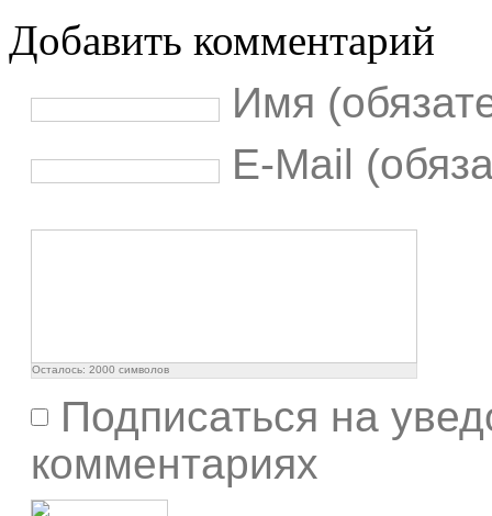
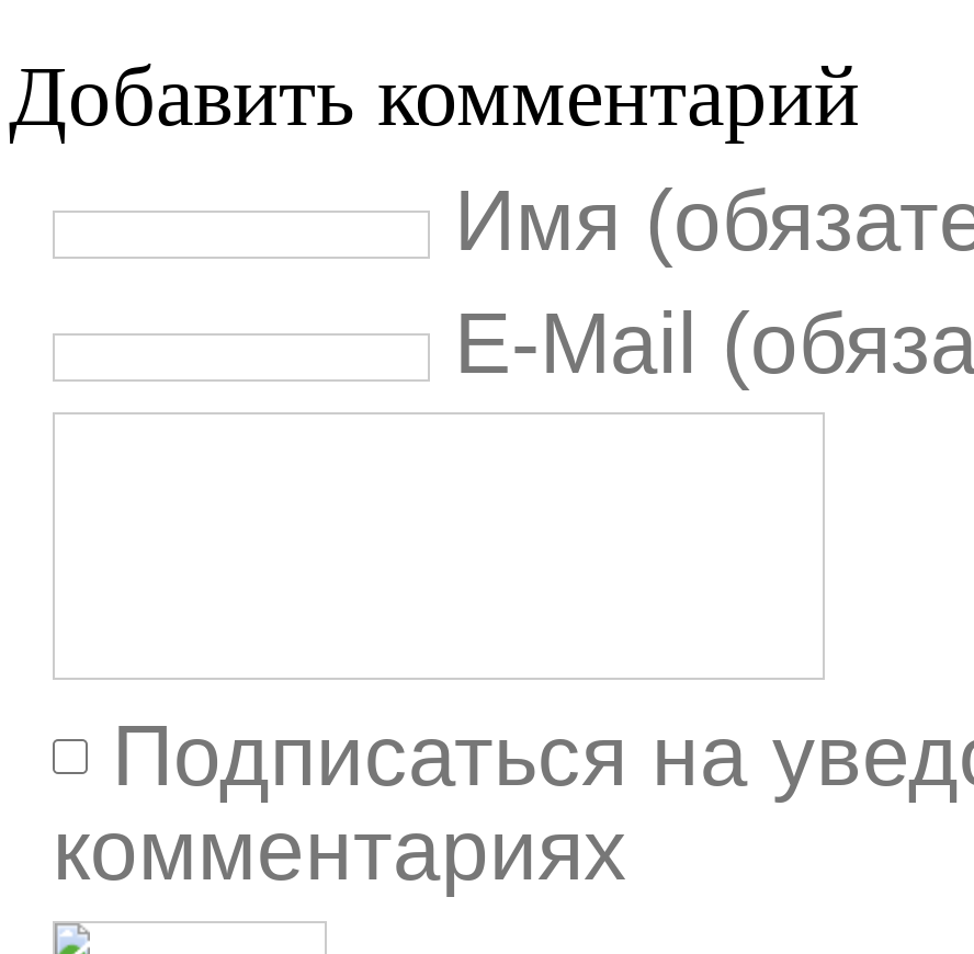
[32,364,169,376] Осталось: 2000 символов -> none

